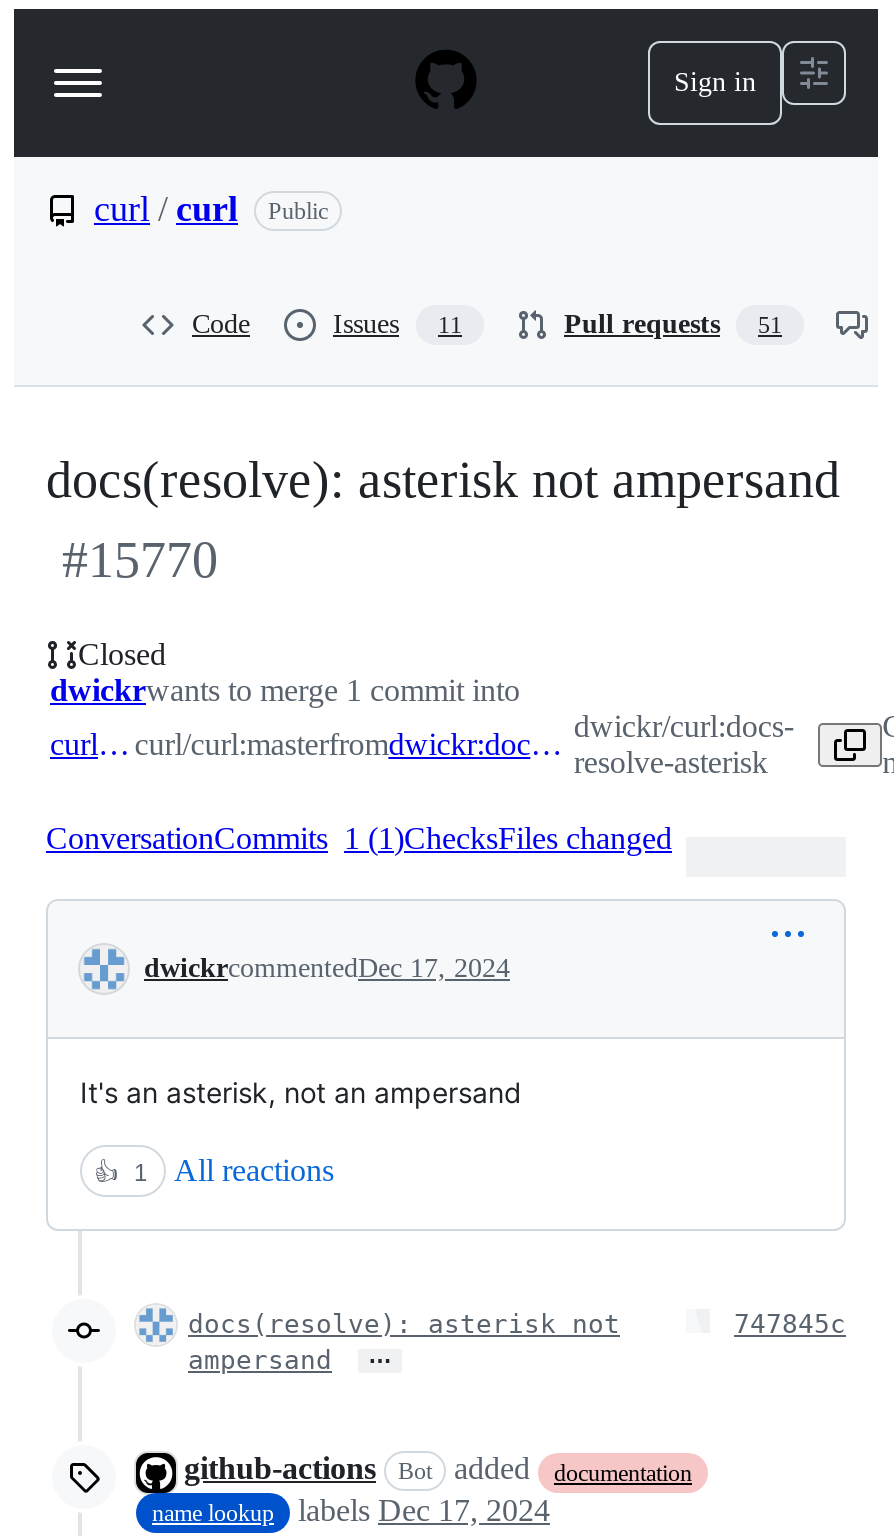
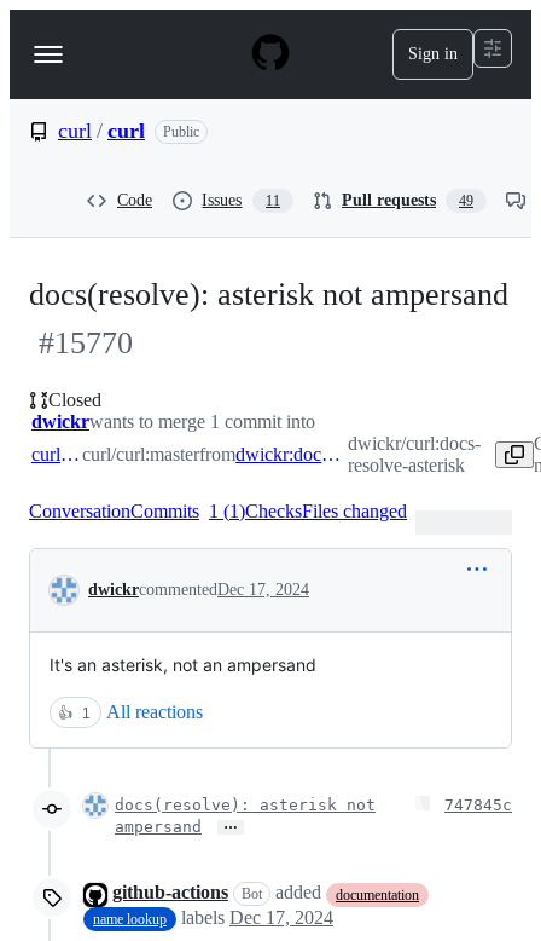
[564,309,782,339] Pull requests 51 -> [342,191,473,209] Pull requests 49

